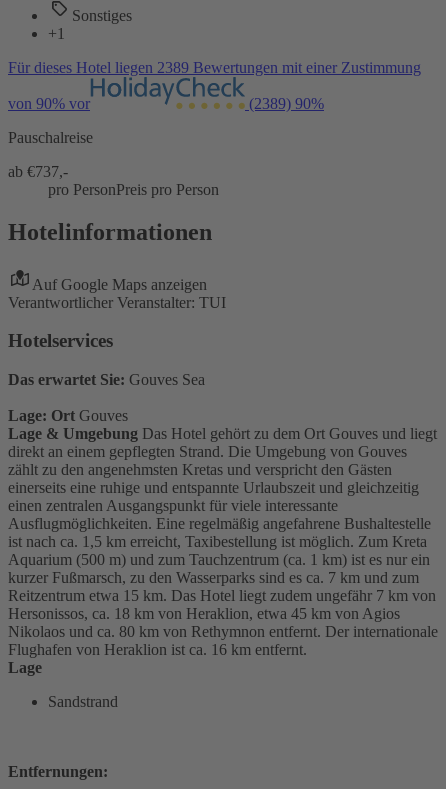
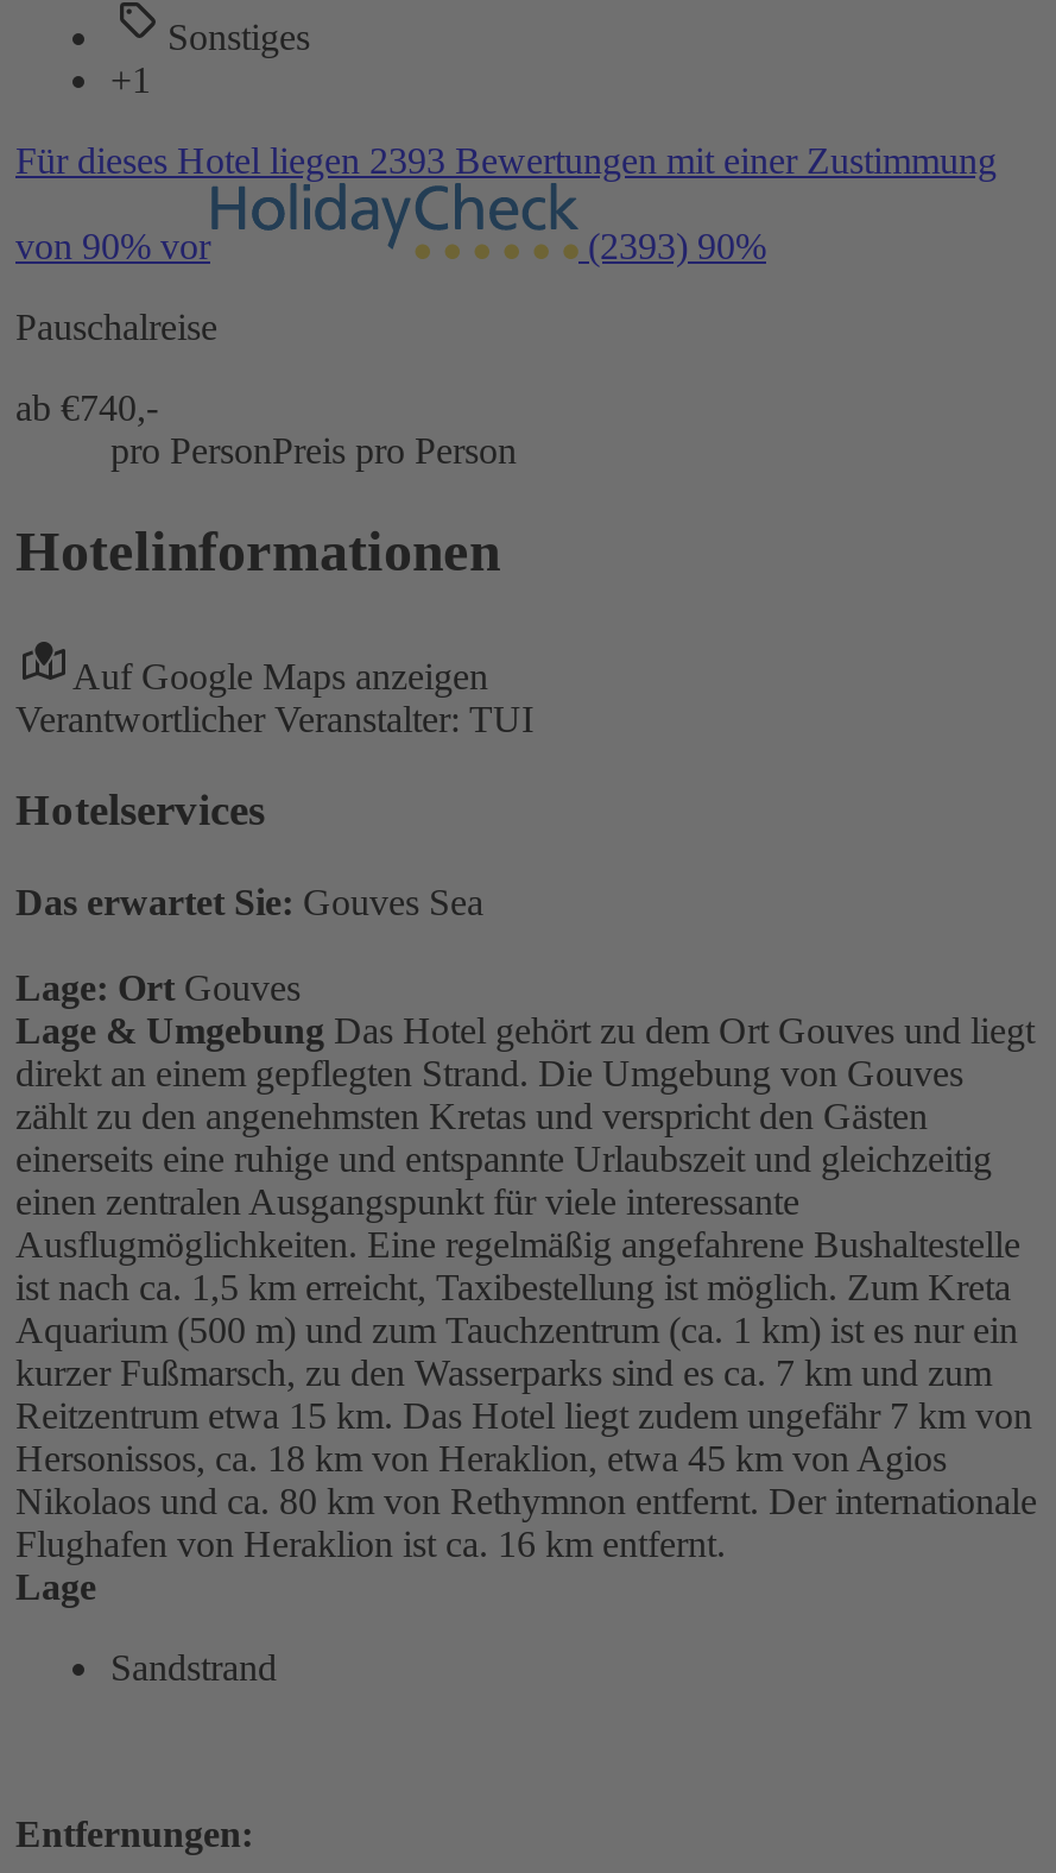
[8,59,421,76] Für dieses Hotel liegen 2389 Bewertungen mit einer Zustimmung -> [15,140,997,180] Für dieses Hotel liegen 2393 Bewertungen mit einer Zustimmung
[245,95,324,112] (2389) 90% -> [578,225,766,266] (2393) 90%
[8,163,68,180] ab €737,- -> [15,387,158,427] ab €740,-

